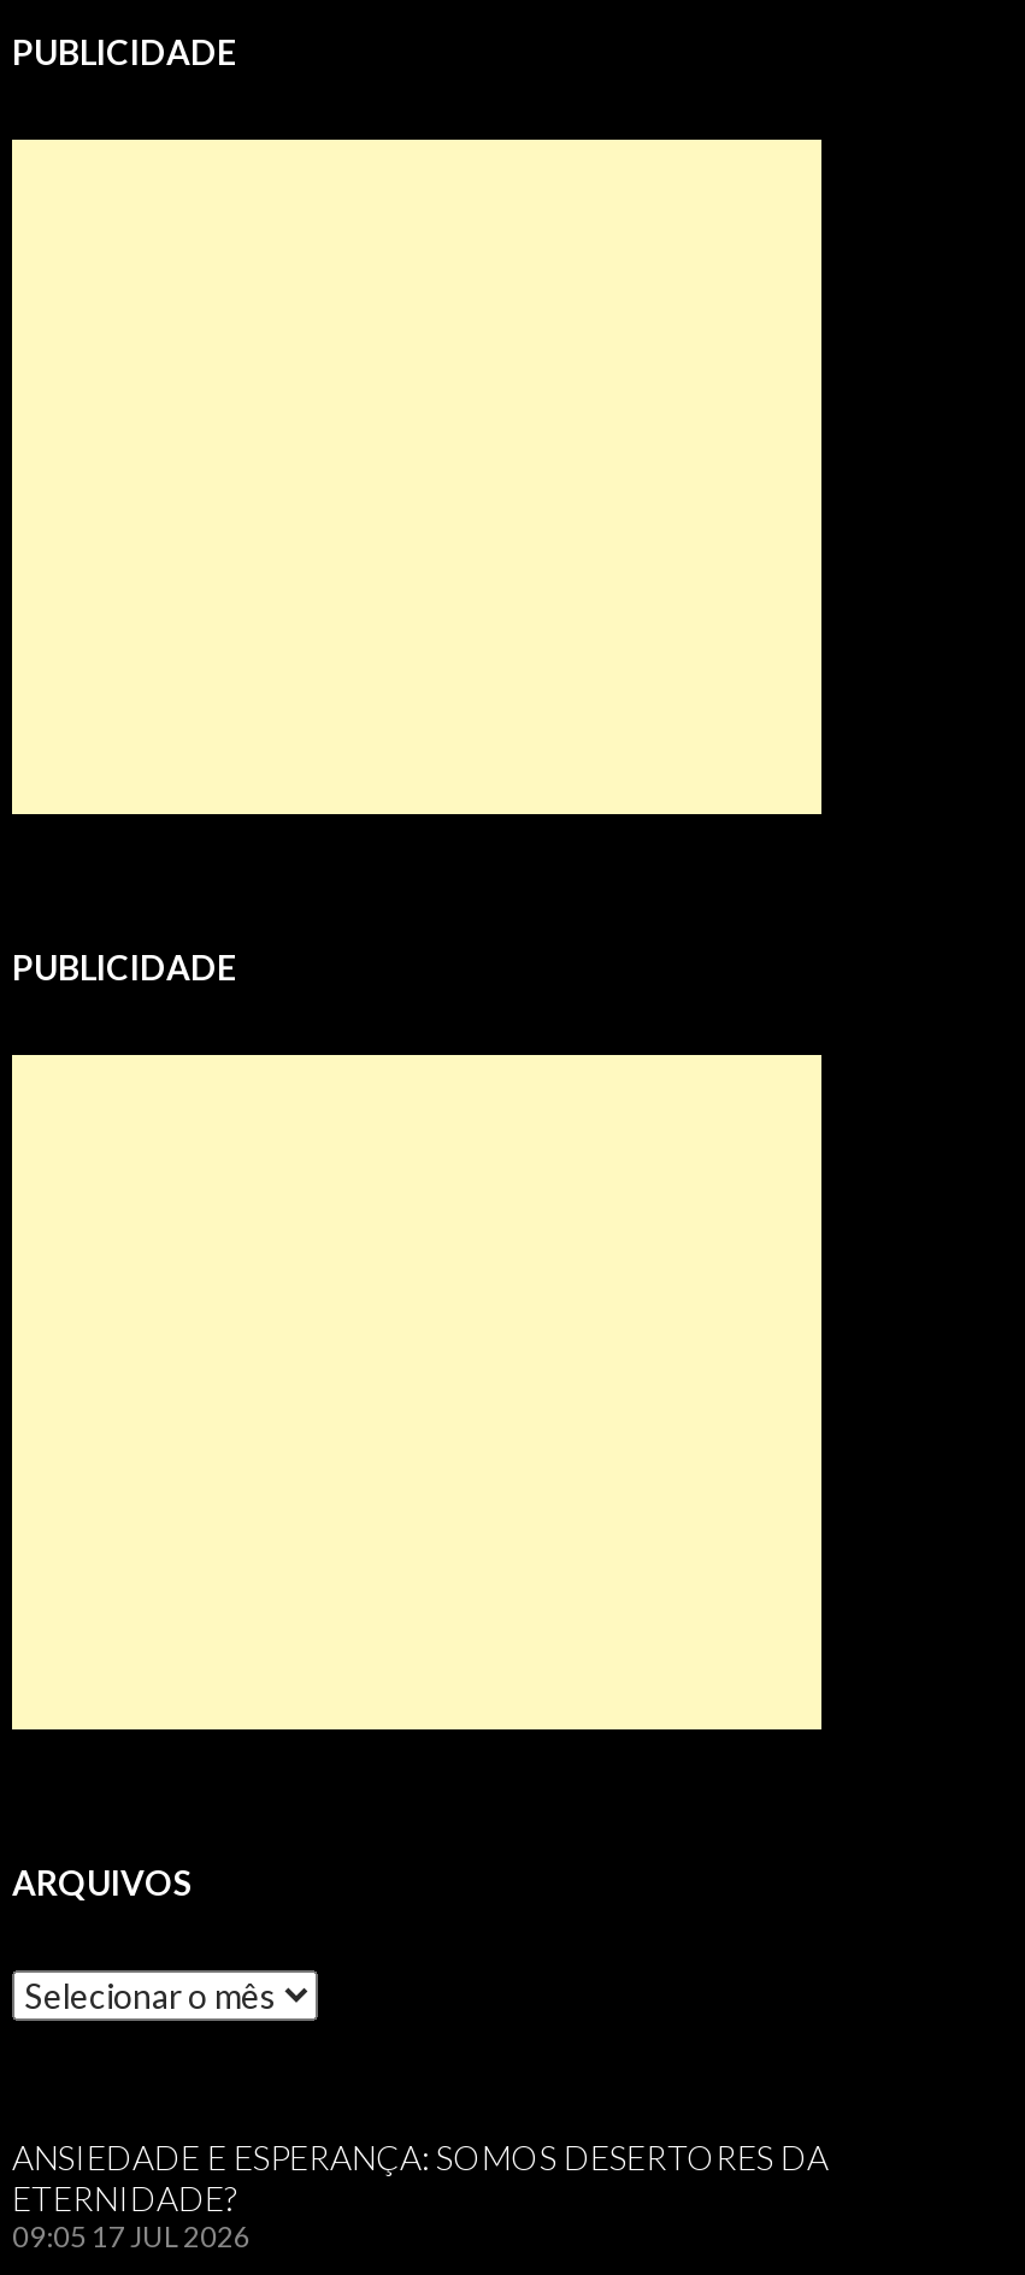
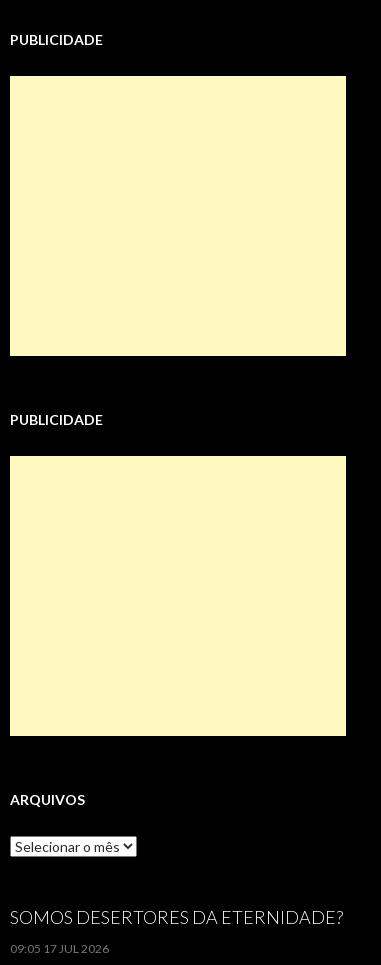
[12,2137,829,2218] ANSIEDADE E ESPERANÇA: SOMOS DESERTORES DA | ETERNIDADE? -> [10,906,343,928] SOMOS DESERTORES DA ETERNIDADE?

